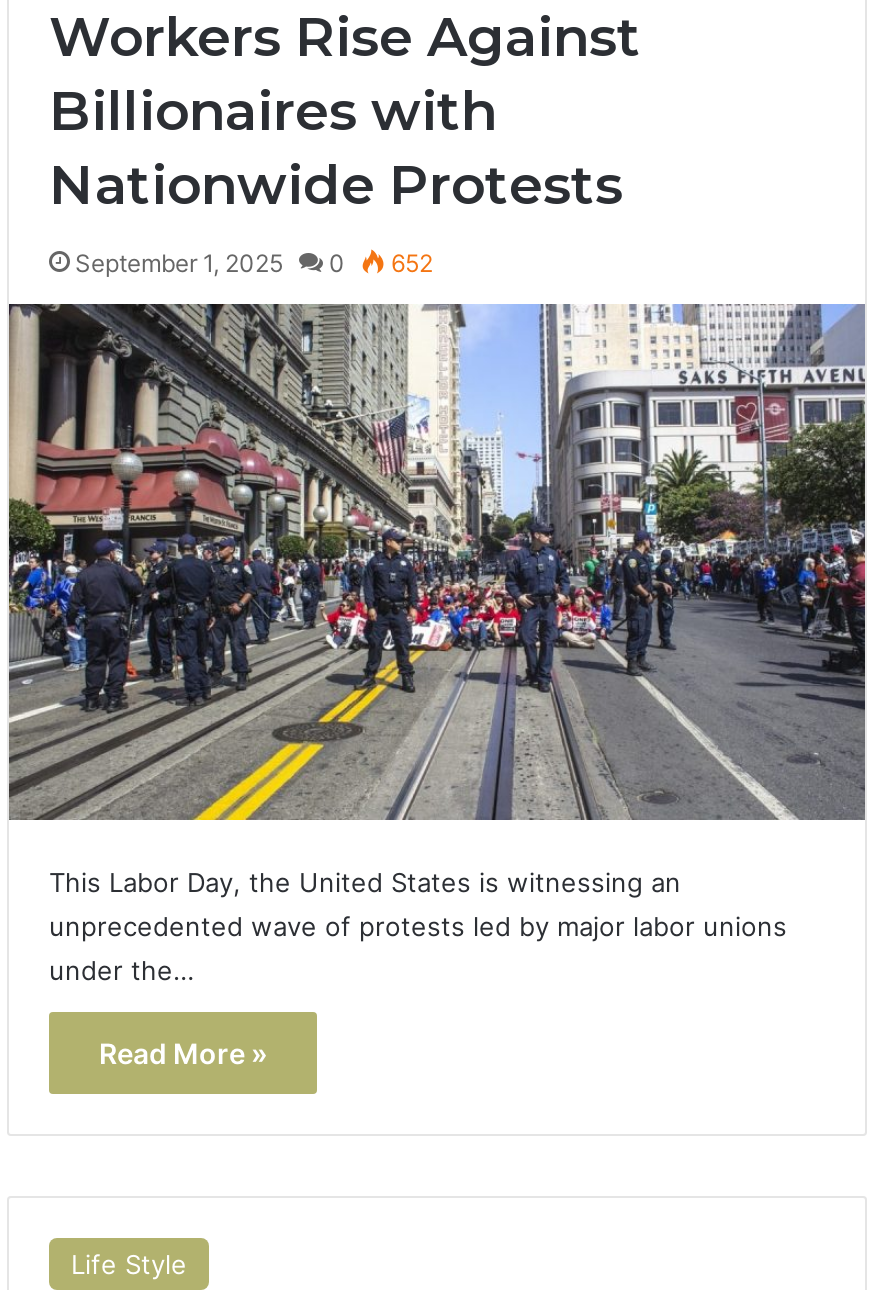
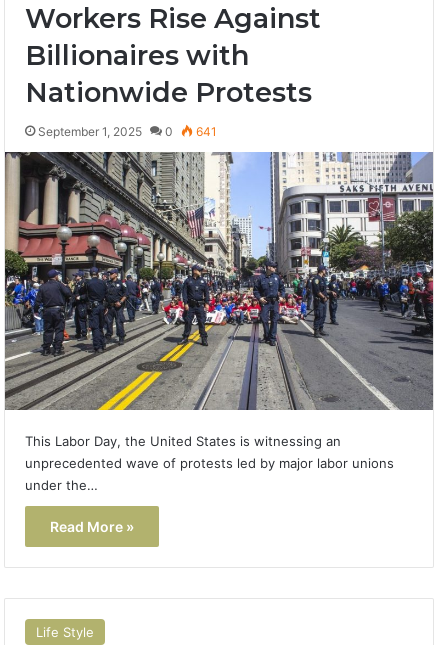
[75,248,433,278] September 1, 2025 0 652 -> [38,124,217,139] September 1, 2025 0 641

